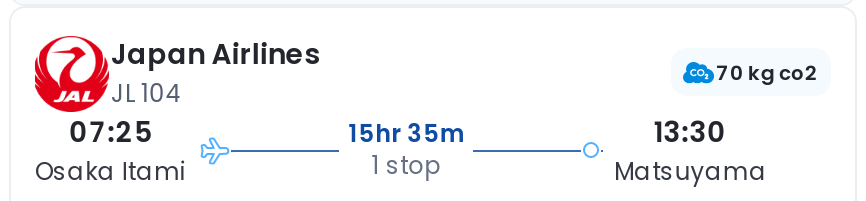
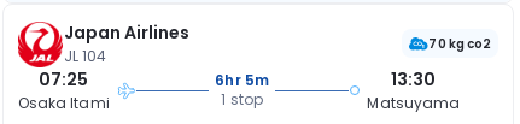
[349,116,464,150] 15hr 35m -> [215,70,269,91] 6hr 5m

